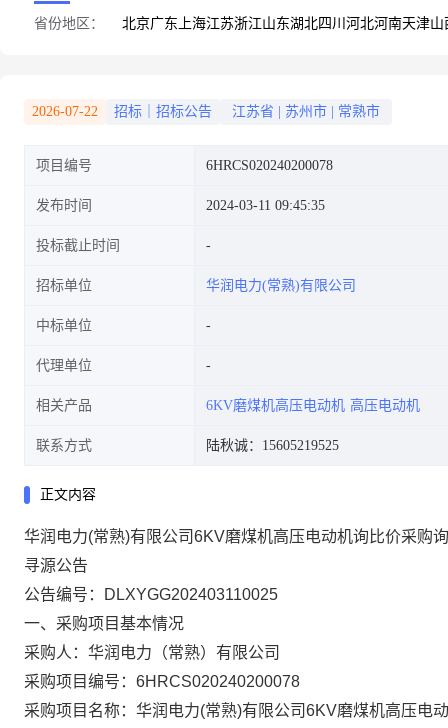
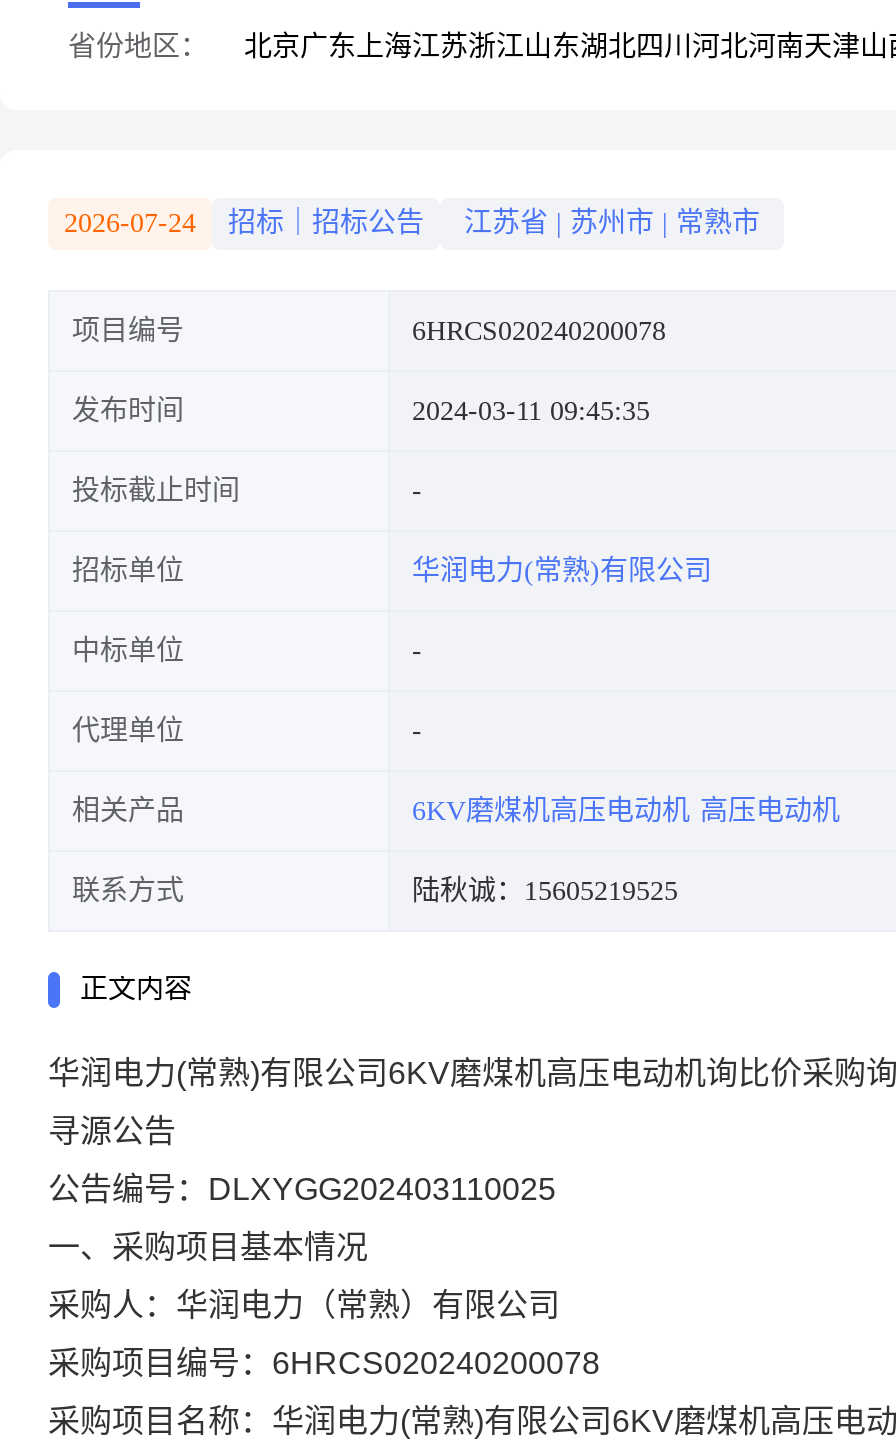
[32,104,98,119] 2026-07-22 -> [64,208,196,238] 2026-07-24

